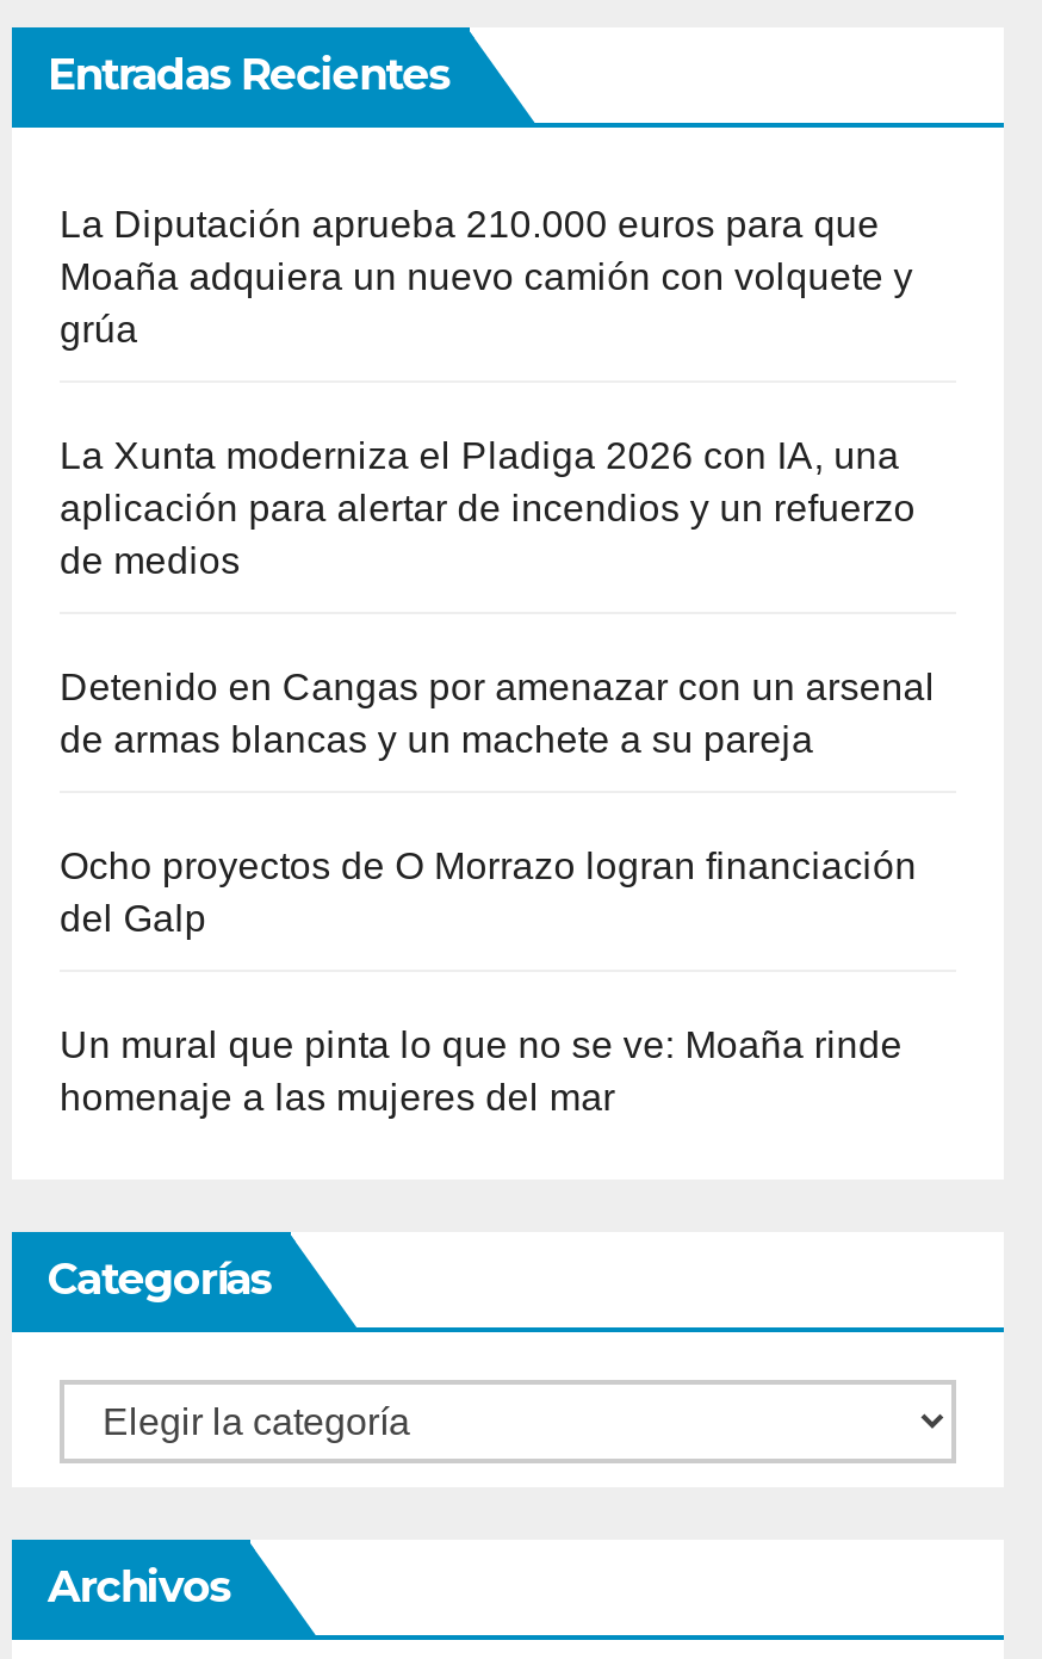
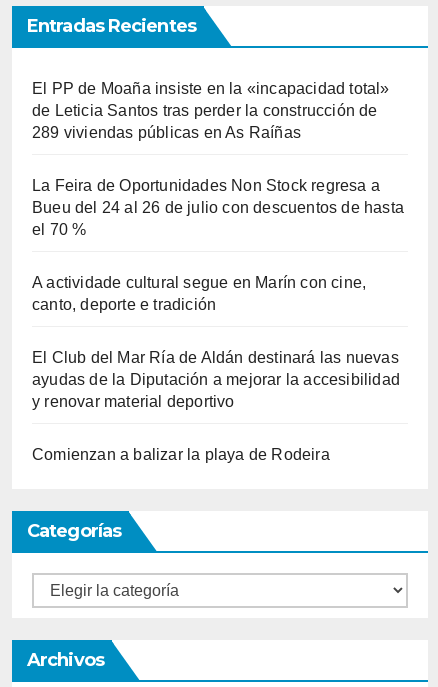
[60,204,913,350] La Diputación aprueba 210.000 euros para que | Moaña adquiera un nuevo camión con volquete y | grúa -> [32,80,390,141] El PP de Moaña insiste en la «incapacidad total» | de Leticia Santos tras perder la construcción de | 289 viviendas públicas en As Raíñas
[60,436,916,581] La Xunta moderniza el Pladiga 2026 con IA, una | aplicación para alertar de incendios y un refuerzo | de medios -> [32,177,404,238] La Feira de Oportunidades Non Stock regresa a | Bueu del 24 al 26 de julio con descuentos de hasta | el 70 %
[60,667,935,760] Detenido en Cangas por amenazar con un arsenal | de armas blancas y un machete a su pareja -> [32,274,366,313] A actividade cultural segue en Marín con cine, | canto, deporte e tradición
[60,846,917,939] Ocho proyectos de O Morrazo logran financiación | del Galp -> [32,349,400,410] El Club del Mar Ría de Aldán destinará las nuevas | ayudas de la Diputación a mejorar la accesibilidad | y renovar material deportivo
[60,1025,902,1118] Un mural que pinta lo que no se ve: Moaña rinde | homenaje a las mujeres del mar -> [32,446,330,463] Comienzan a balizar la playa de Rodeira

